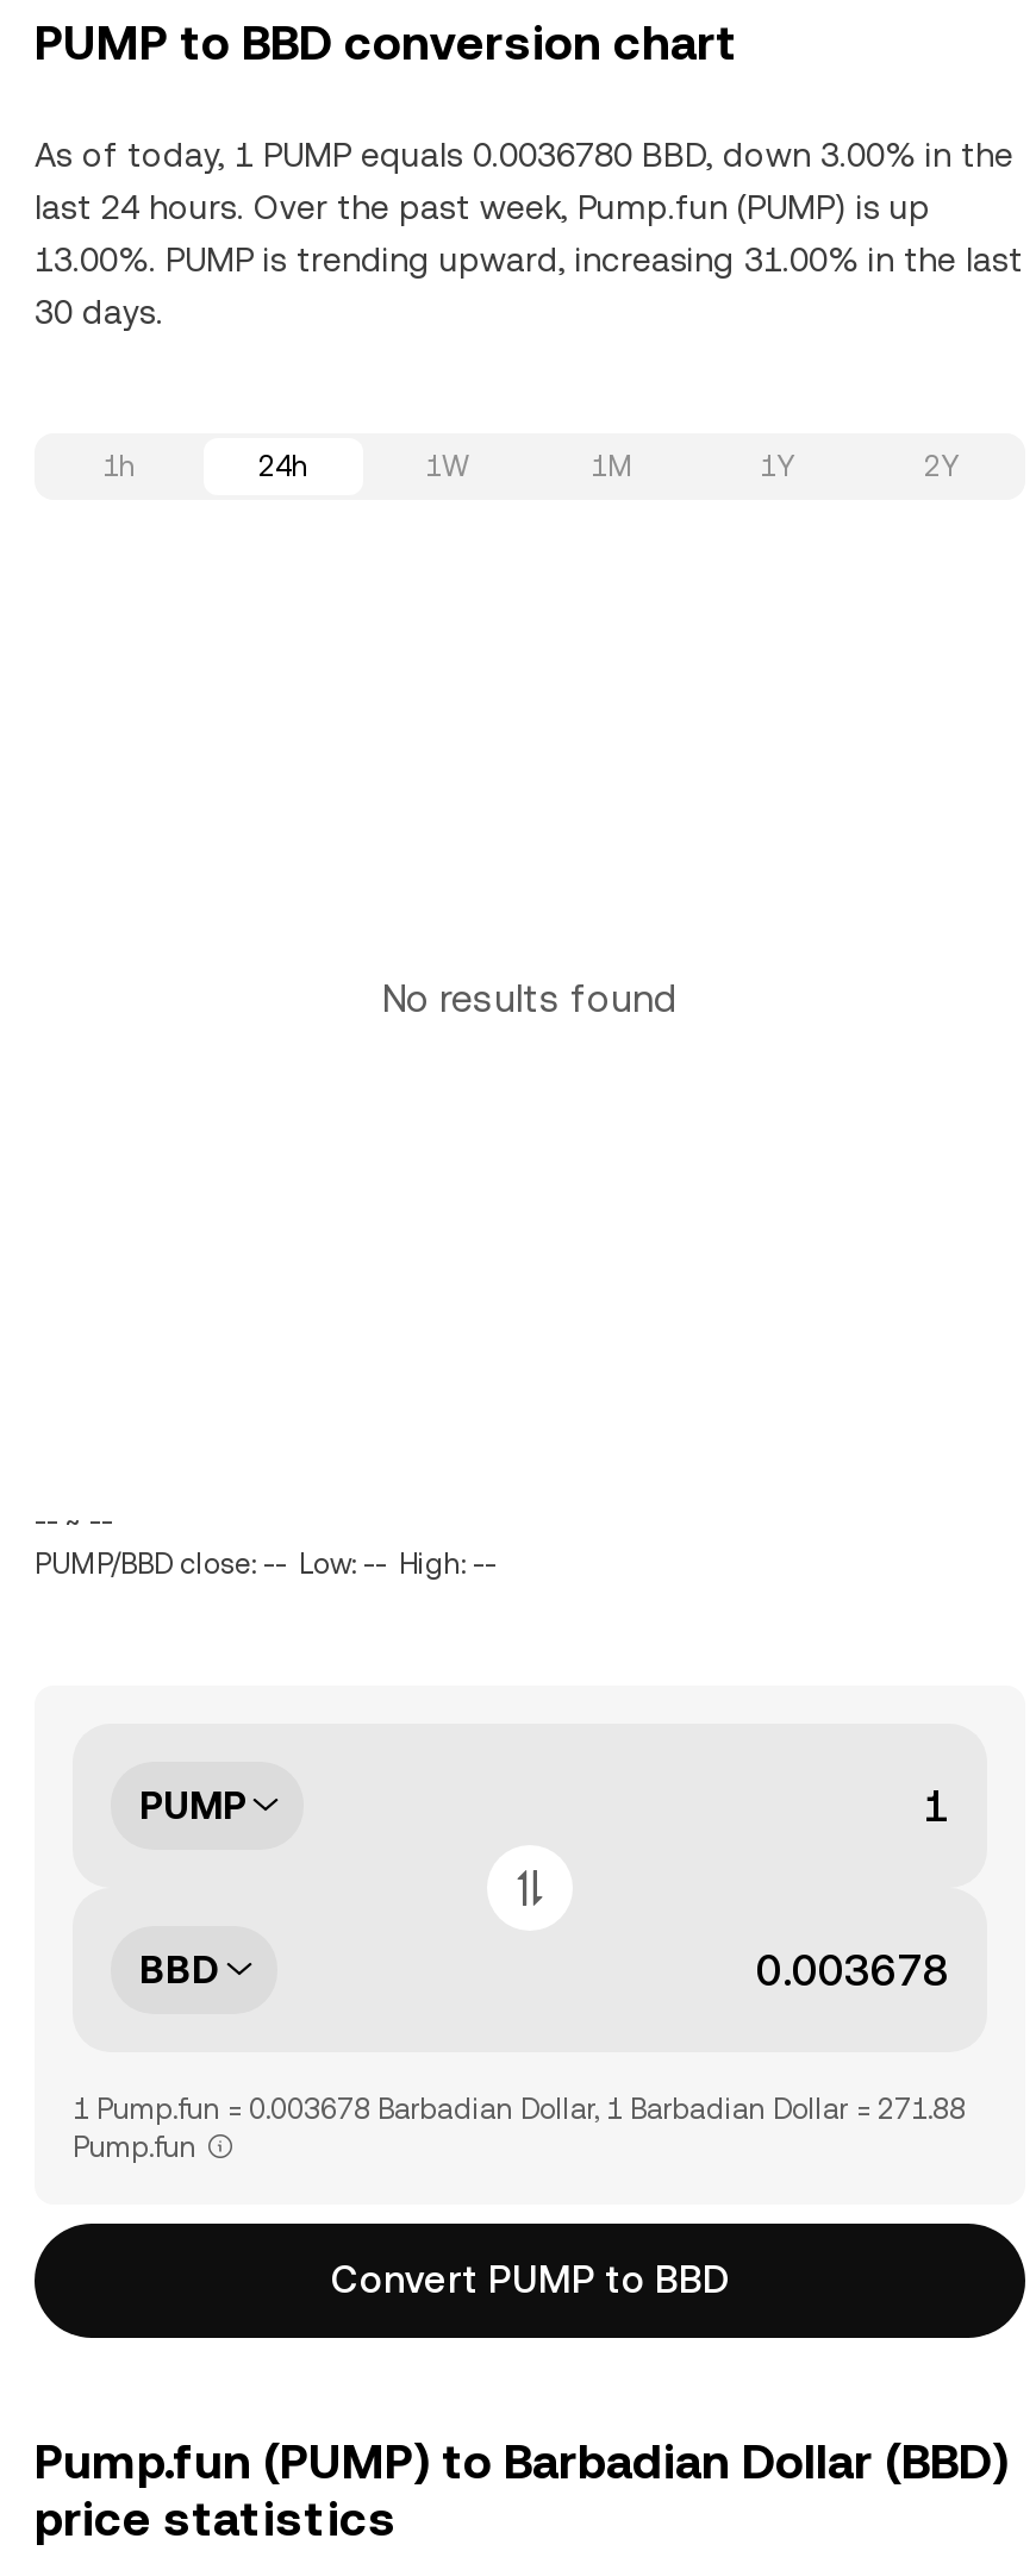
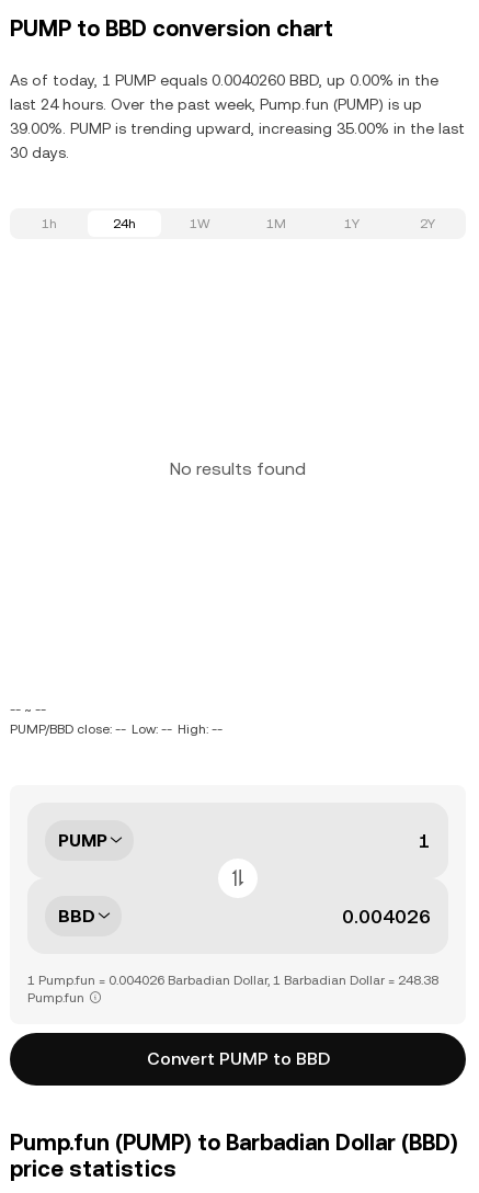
[35,136,1013,174] As of today, 1 PUMP equals 0.0036780 BBD, down 3.00% in the -> [10,71,438,89] As of today, 1 PUMP equals 0.0040260 BBD, up 0.00% in the
[35,240,1023,279] 13.00%. PUMP is trending upward, increasing 31.00% in the last -> [10,120,465,137] 39.00%. PUMP is trending upward, increasing 35.00% in the last
[73,2093,966,2126] 1 Pump.fun = 0.003678 Barbadian Dollar, 1 Barbadian Dollar = 271.88 -> [27,973,438,988] 1 Pump.fun = 0.004026 Barbadian Dollar, 1 Barbadian Dollar = 248.38

